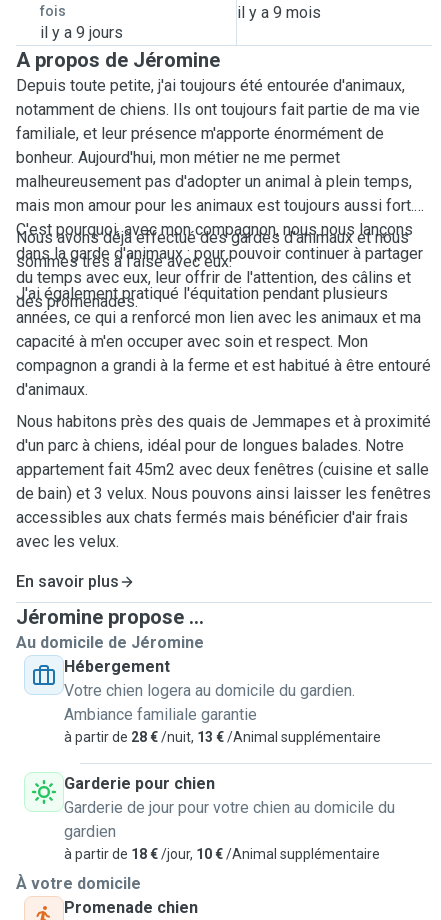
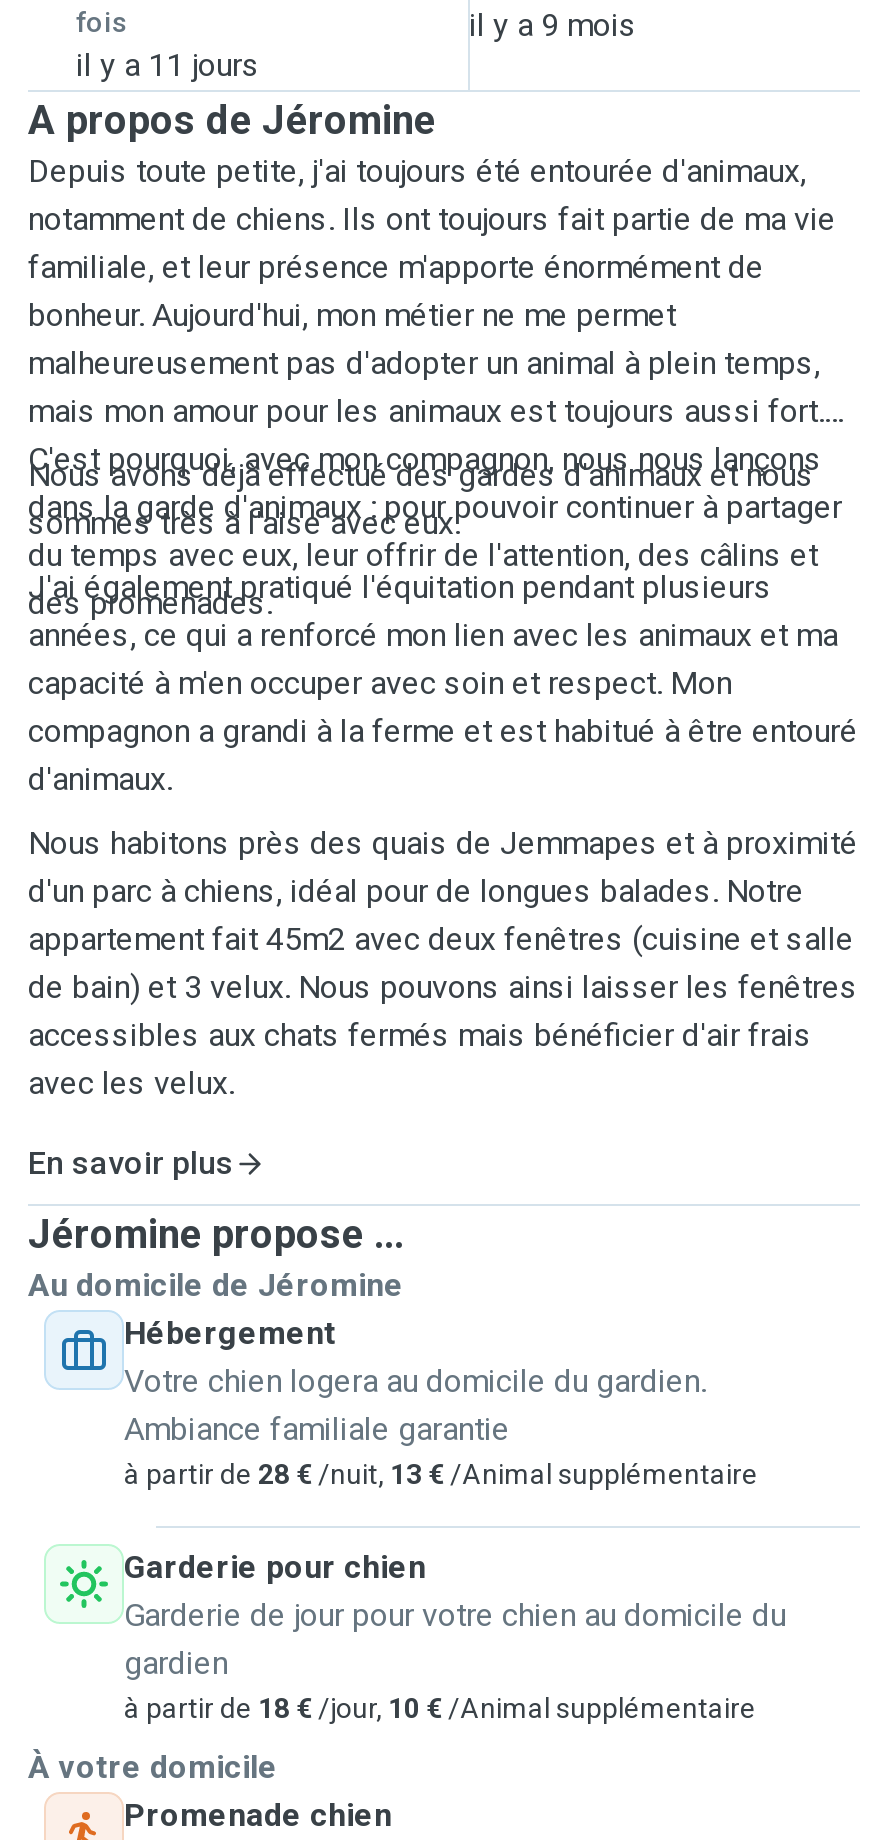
[40,23,123,42] il y a 9 jours -> [76,46,260,84] il y a 11 jours

